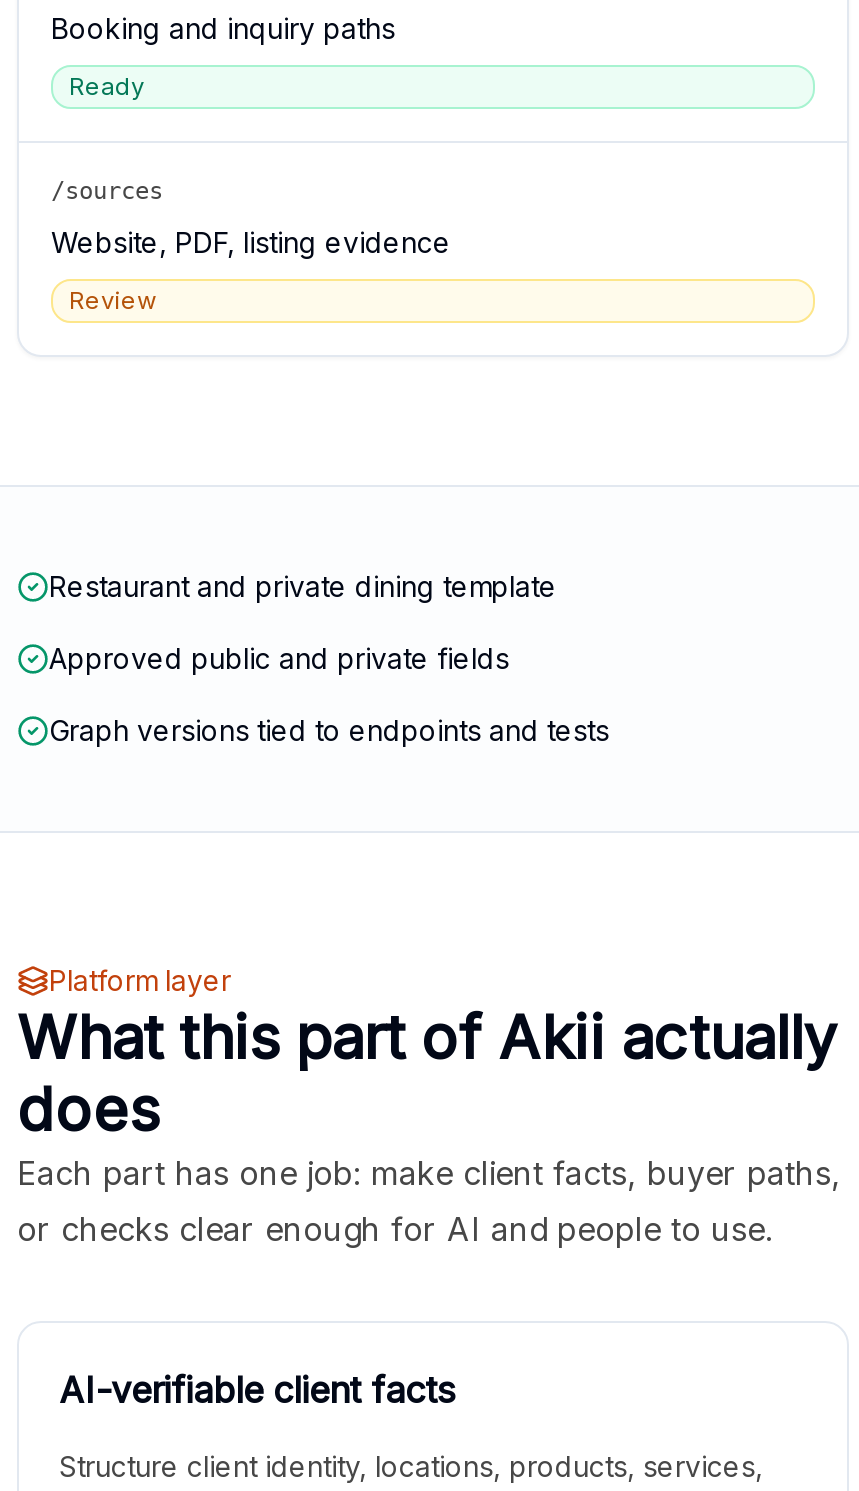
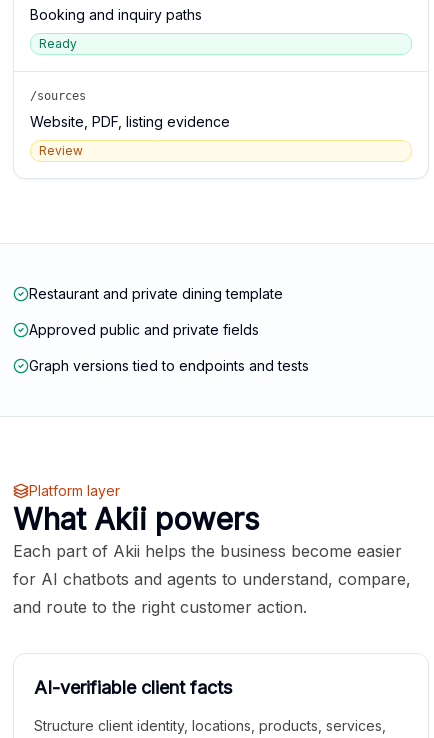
[17,1001,841,1249] What this part of Akii actually | does | Each part has one job: make client facts, buyer paths, | or checks clear enough for AI and people to use. -> [13,501,411,617] What Akii powers | Each part of Akii helps the business become easier | for AI chatbots and agents to understand, compare, | and route to the right customer action.

